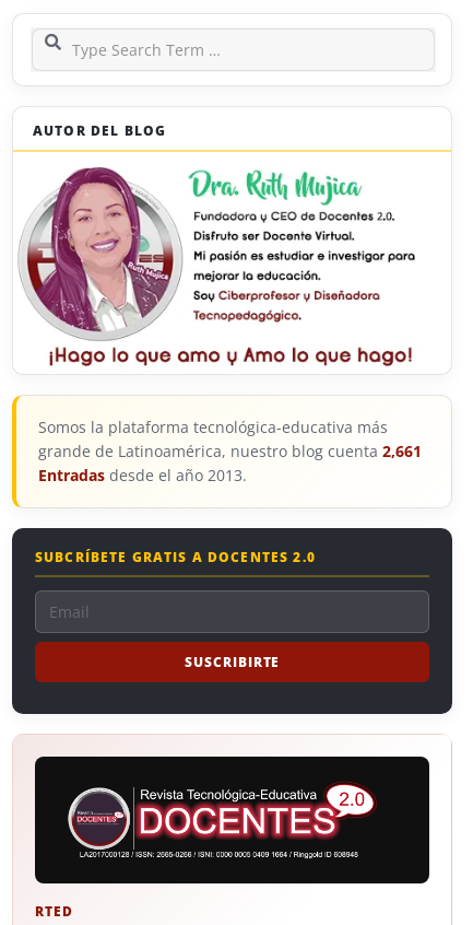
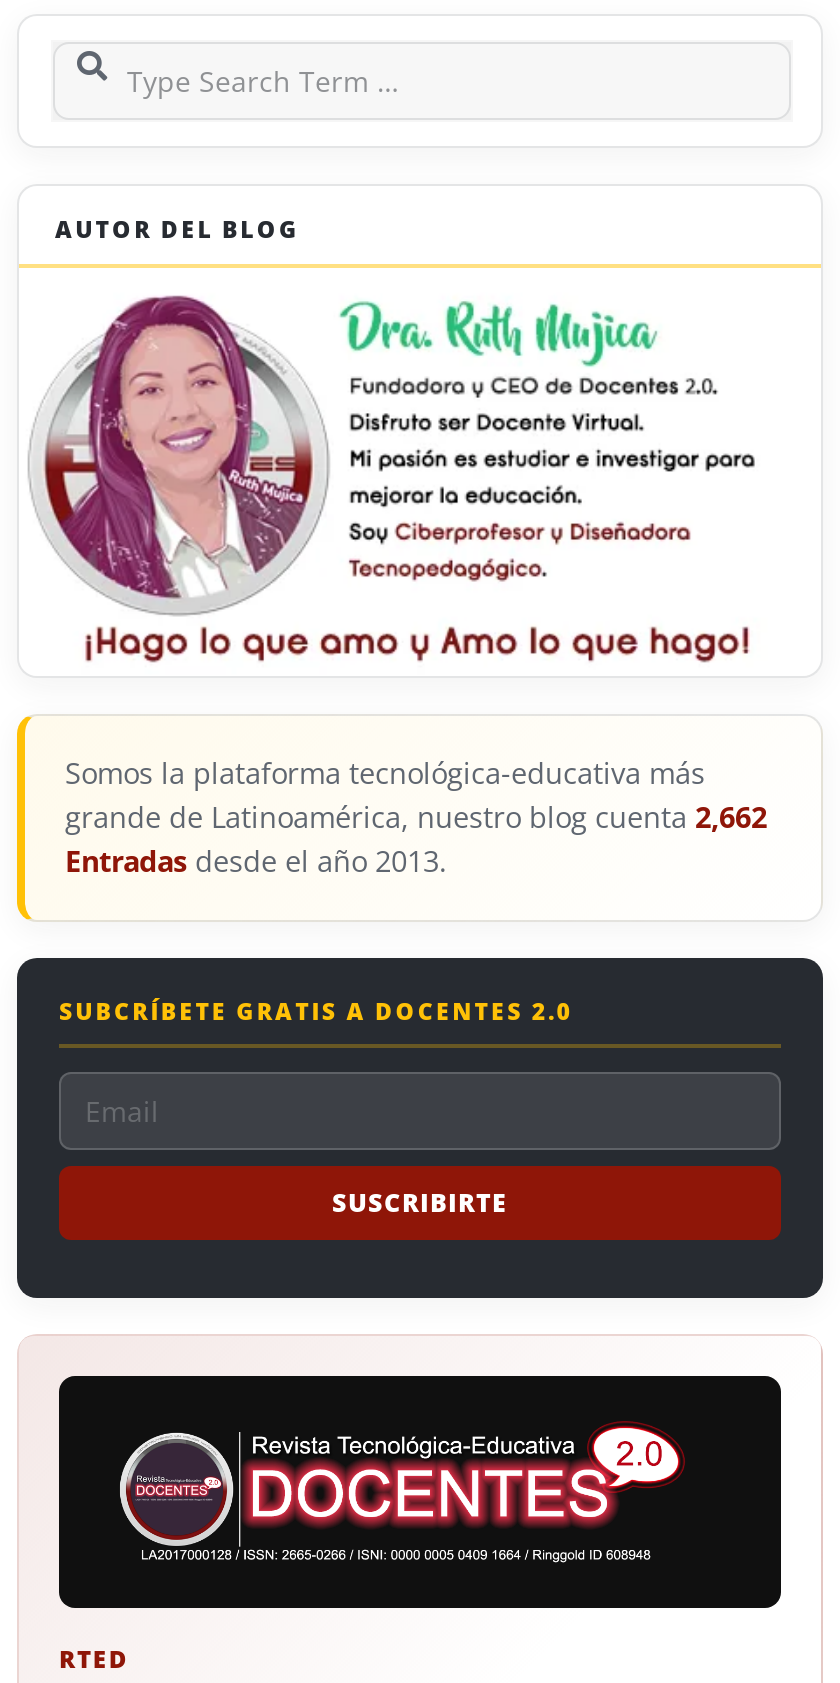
[38,441,422,462] grande de Latinoamérica, nuestro blog cuenta 2,661 -> [65,798,767,836] grande de Latinoamérica, nuestro blog cuenta 2,662

